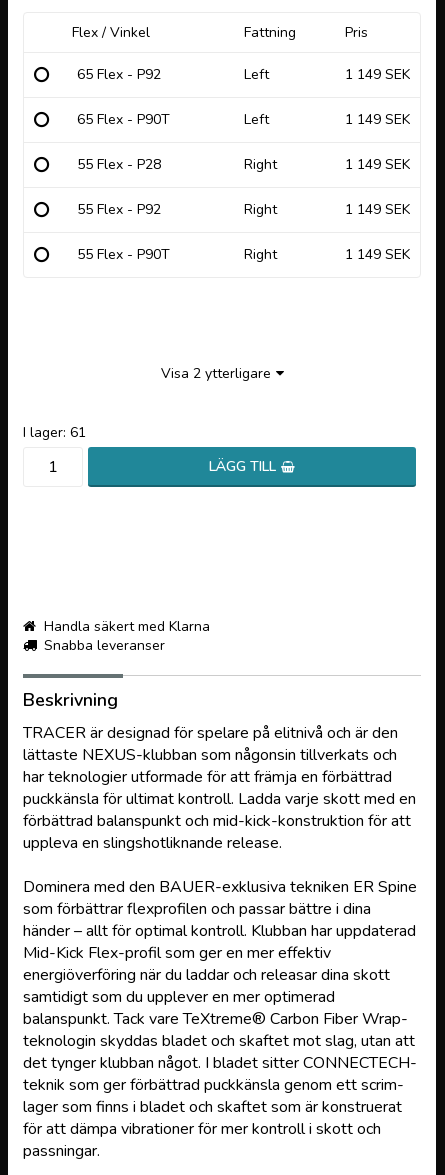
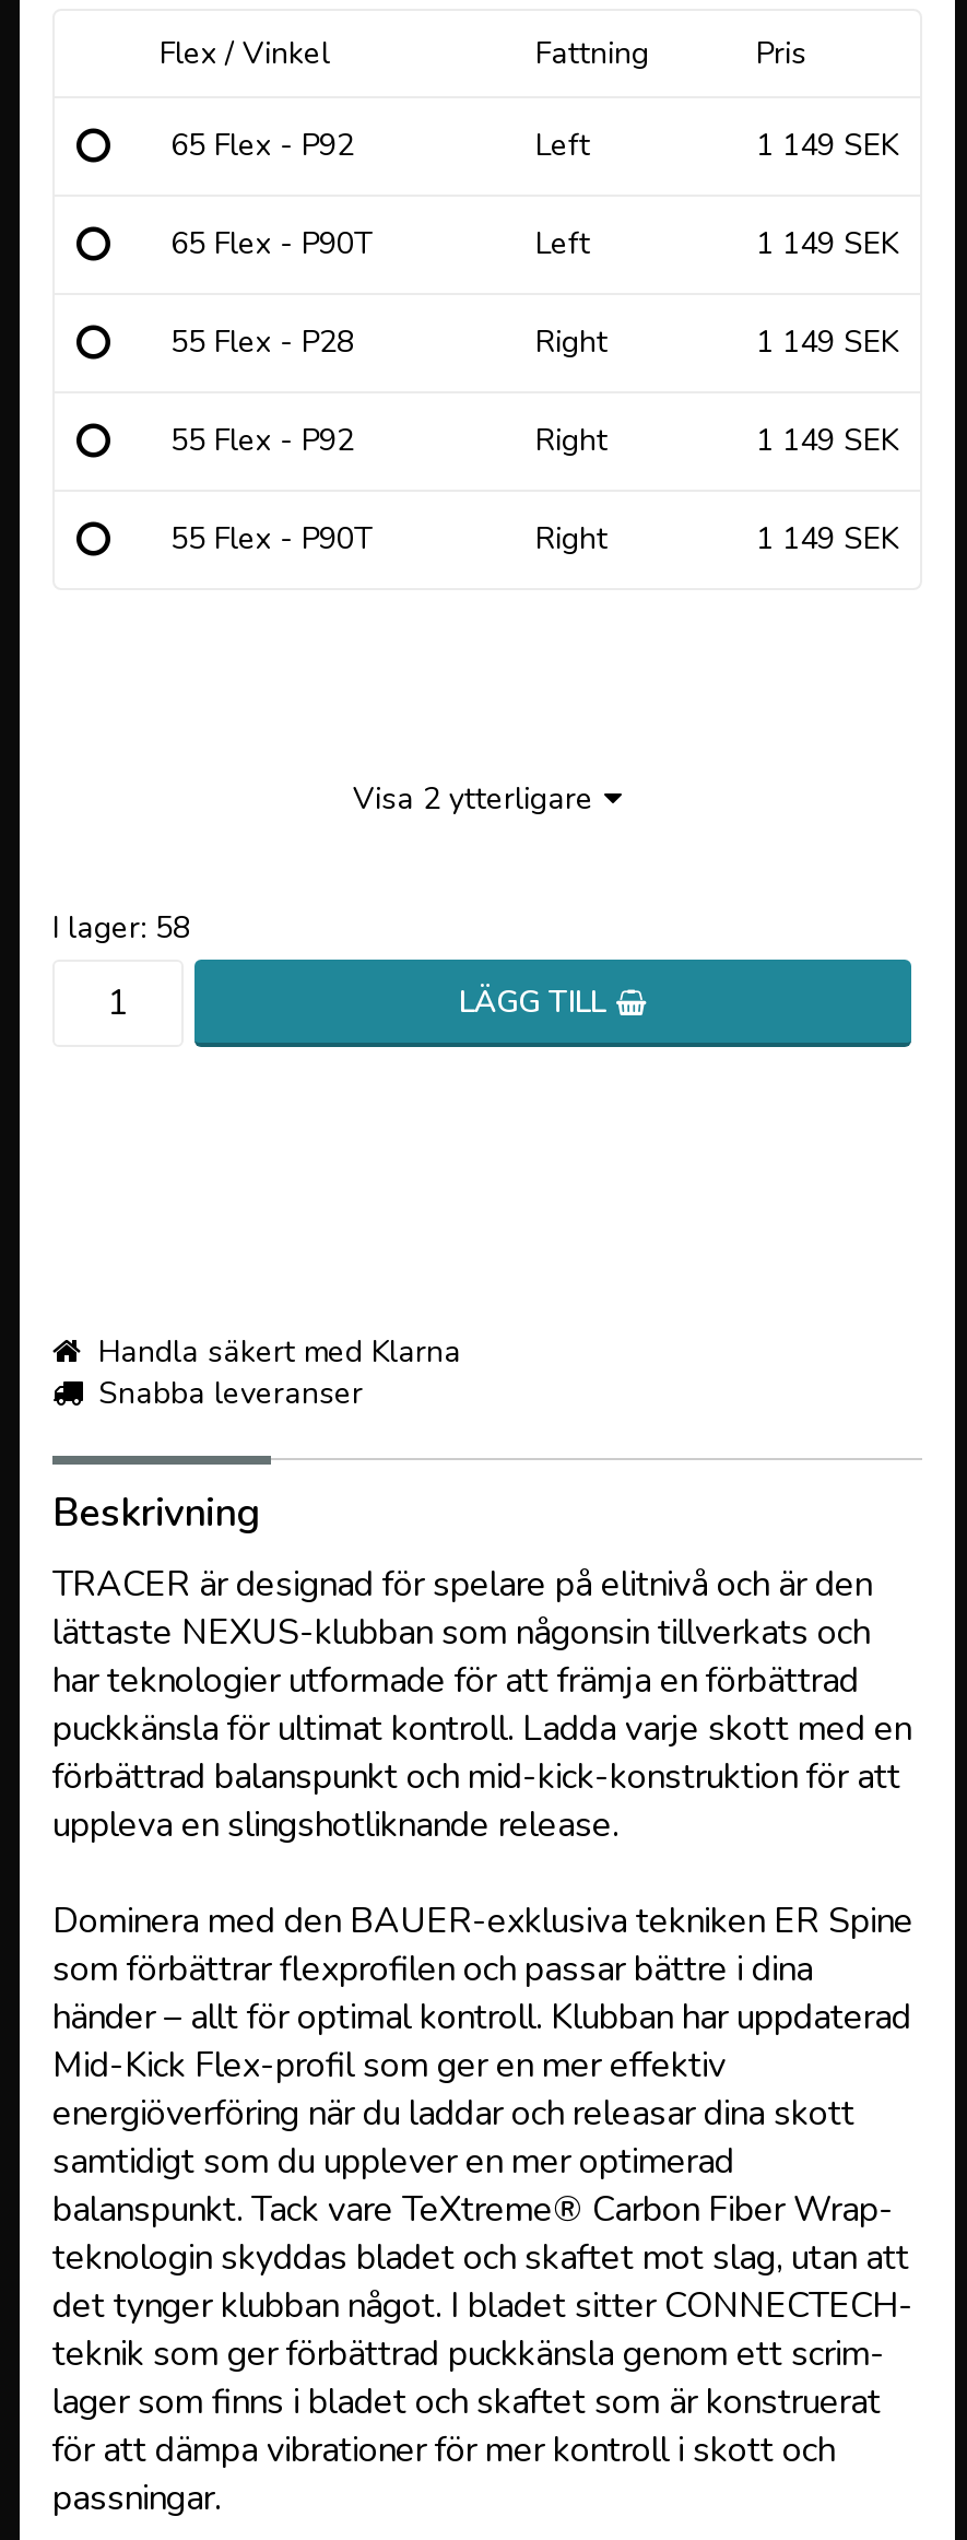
[23,423,86,442] I lager: 61 -> [52,908,190,950] I lager: 58

